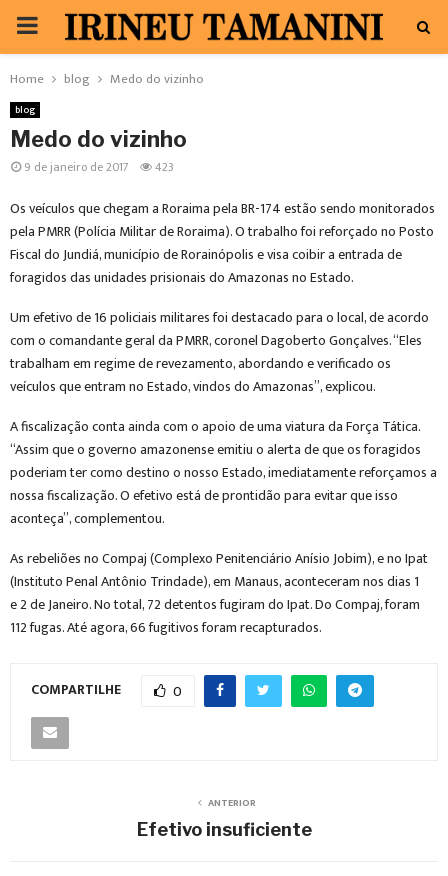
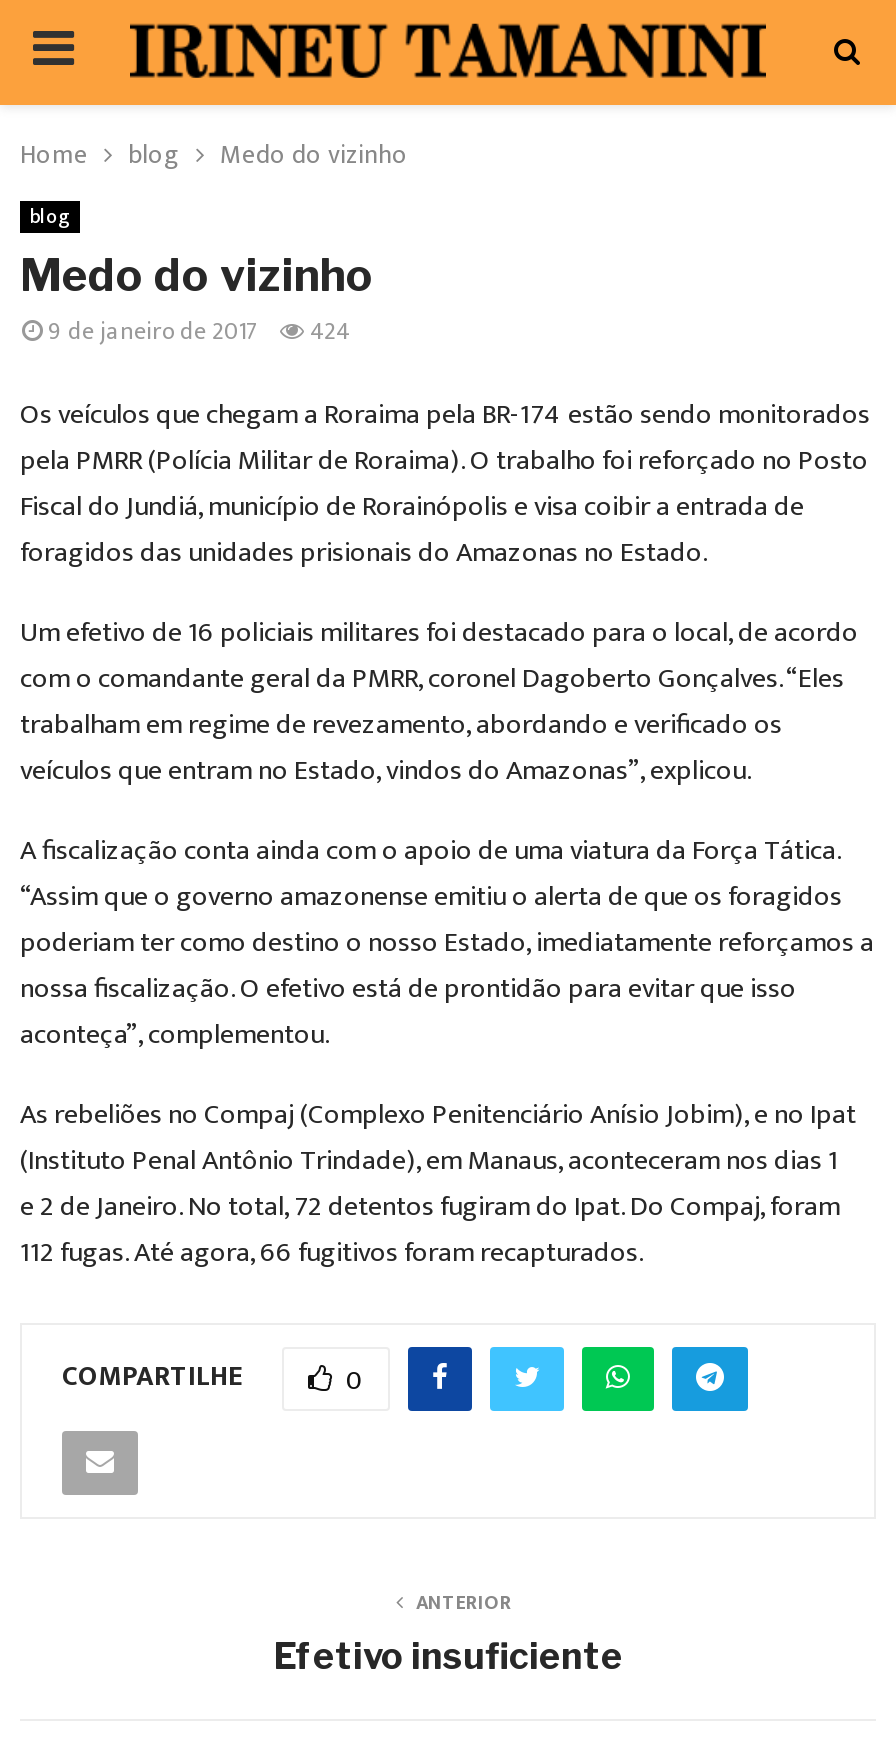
[24,157,174,177] 9 de janeiro de 2017 423 -> [48,311,350,351] 9 de janeiro de 2017 424

